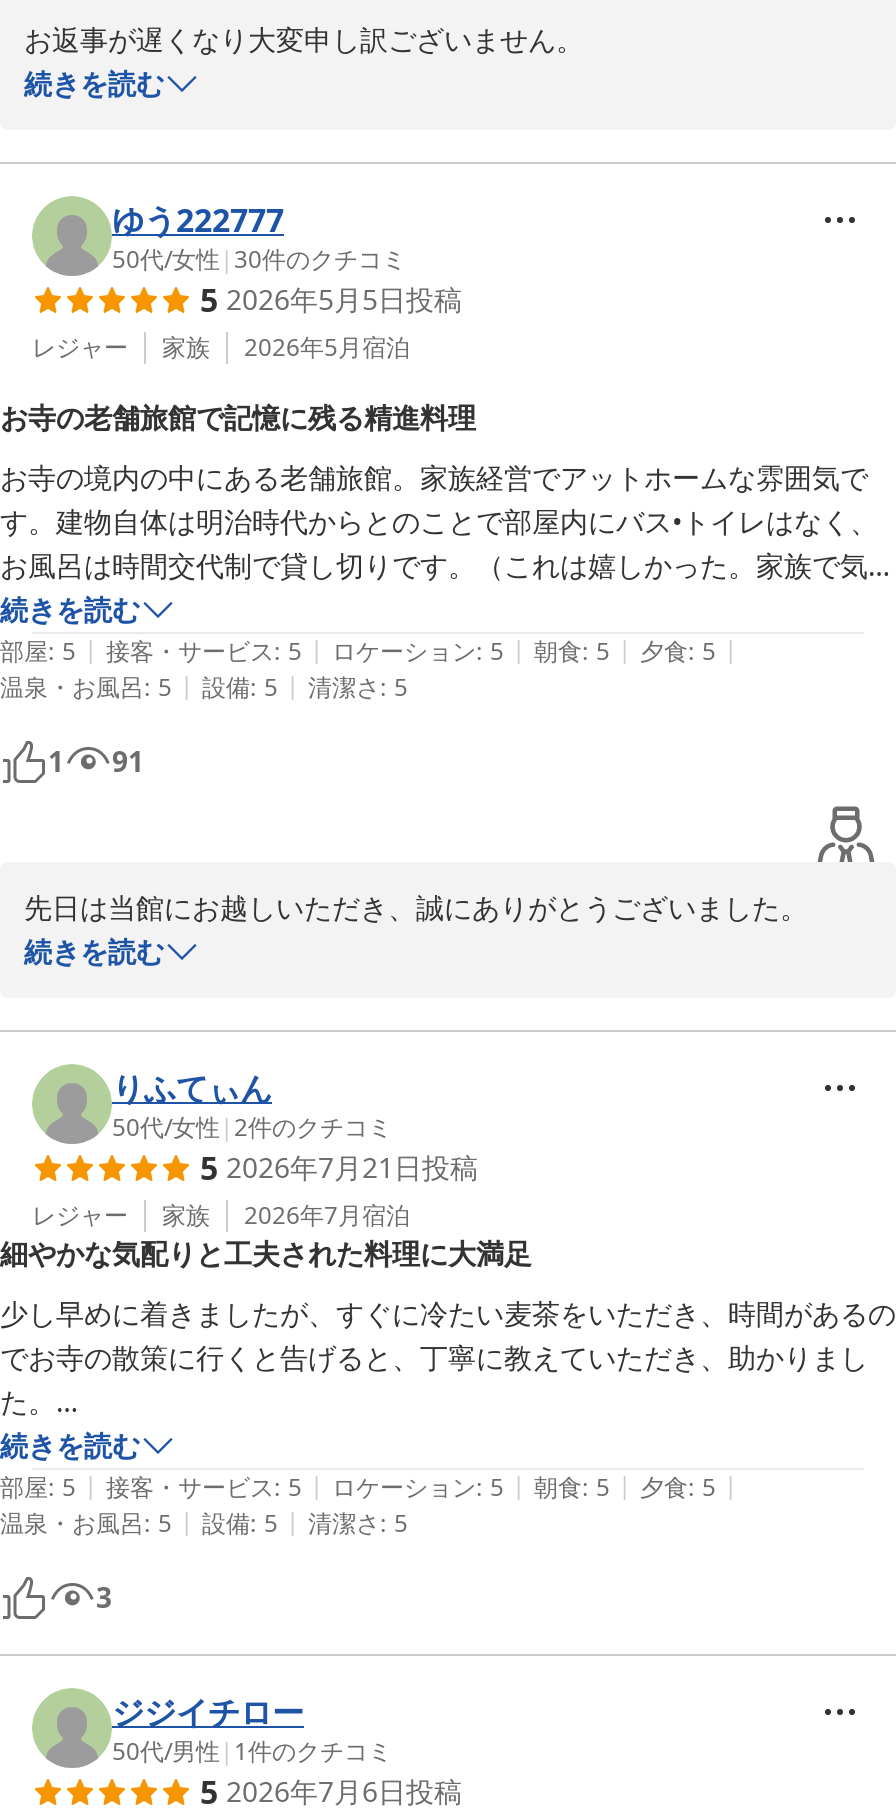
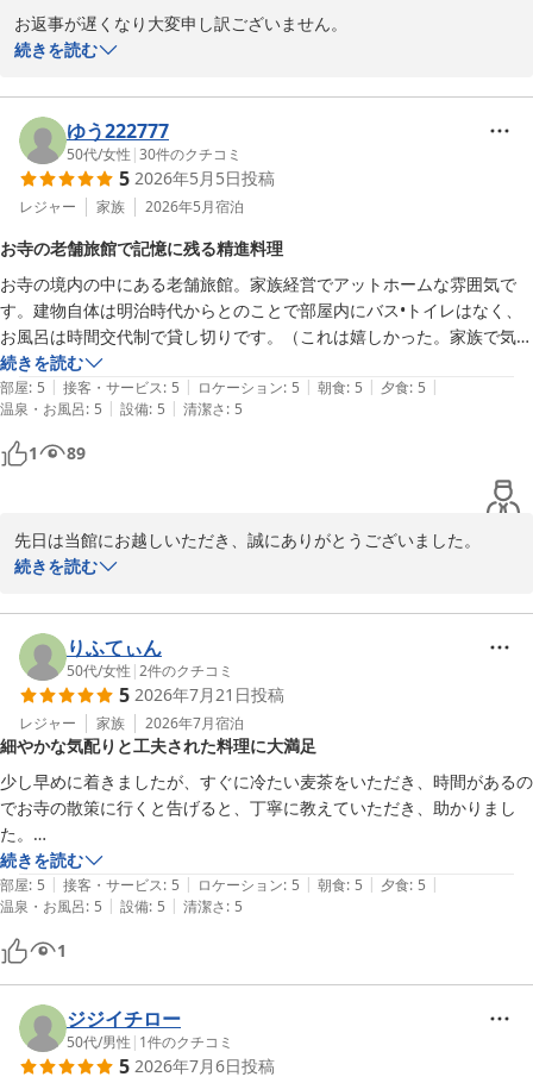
[48,742,144,780] 1 91 -> [29,442,86,464] 1 89
[96,1578,112,1616] 3 -> [57,939,67,962] 1

